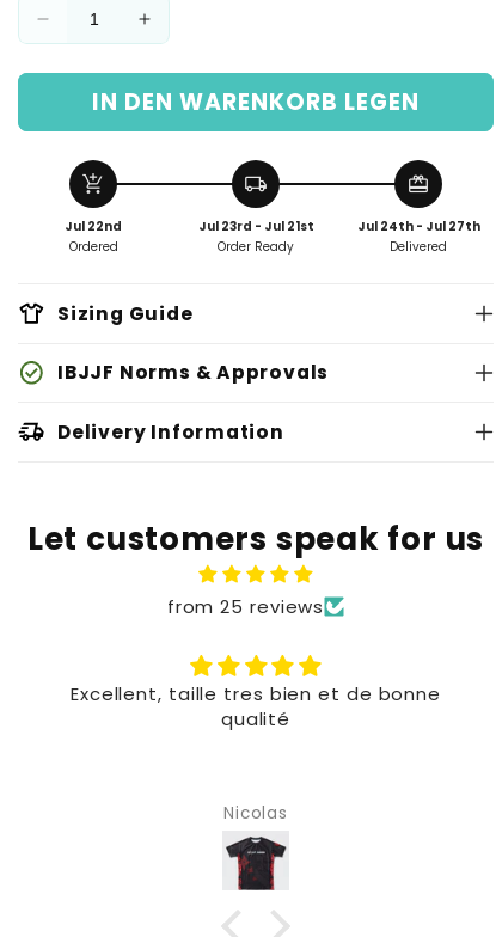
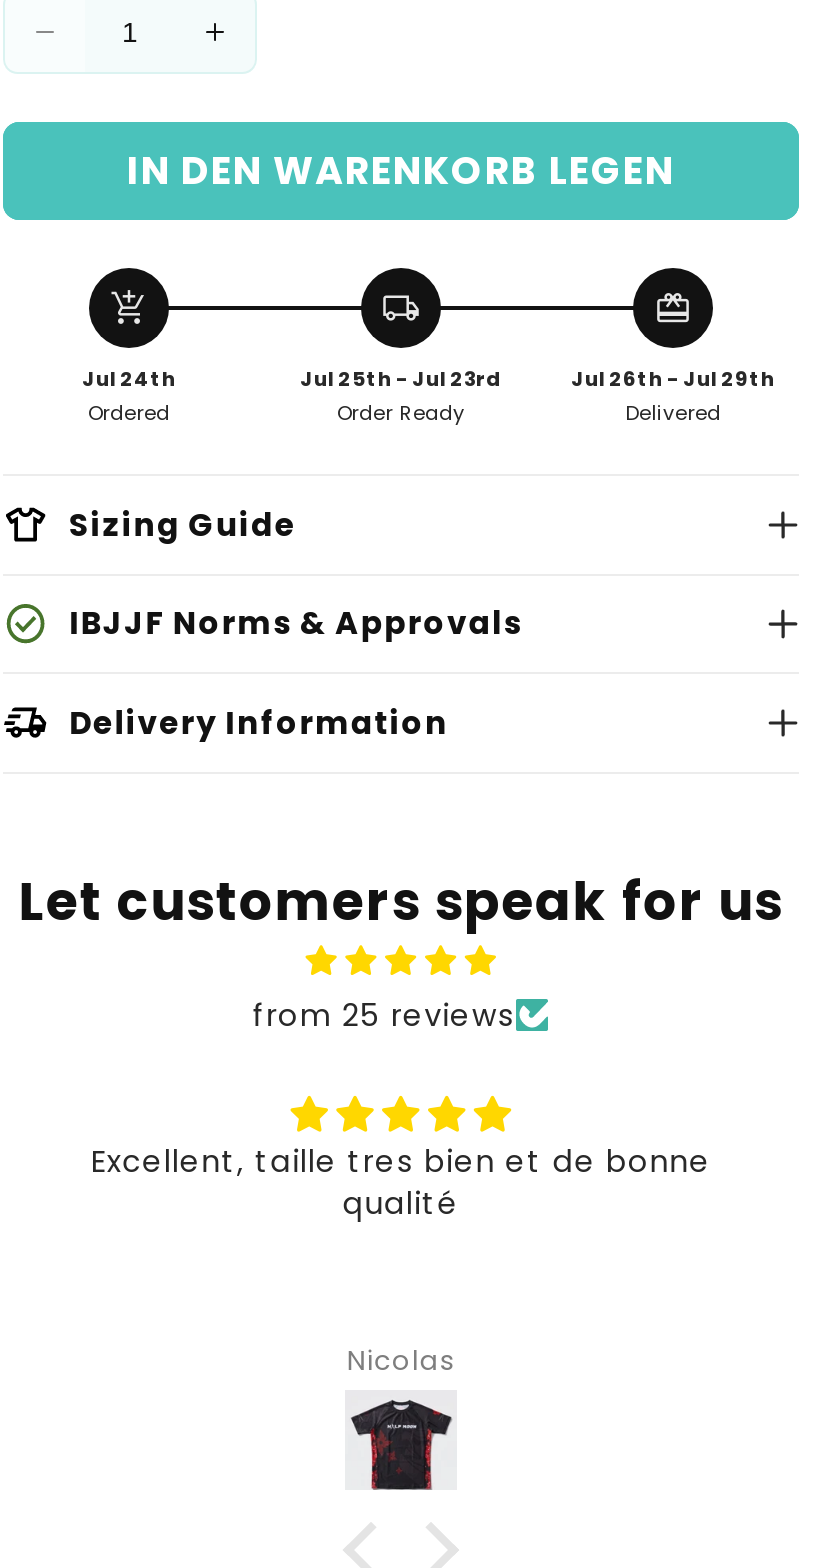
[65,218,122,236] Jul 22nd -> [82,365,176,395] Jul 24th
[198,218,314,236] Jul 23rd - Jul 21st -> [300,365,502,395] Jul 25th - Jul 23rd
[357,218,480,236] Jul 24th - Jul 27th -> [571,365,775,395] Jul 26th - Jul 29th

